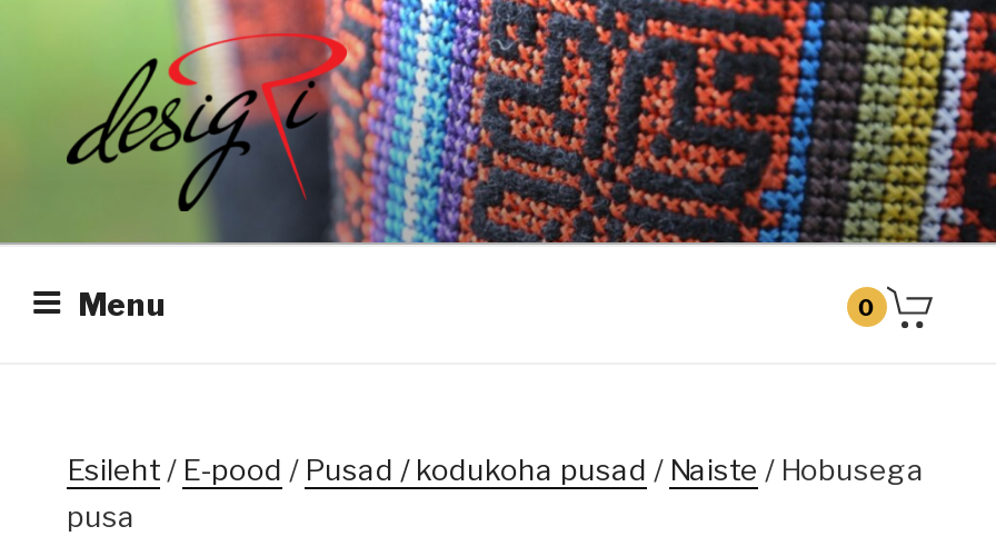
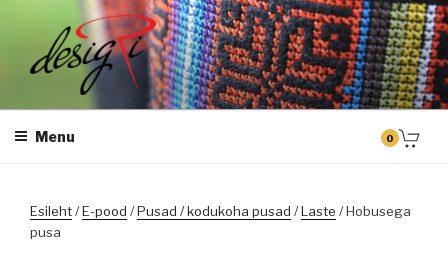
[67,452,925,488] Esileht / E-pood / Pusad / kodukoha pusad / Naiste / Hobusega -> [30,203,411,219] Esileht / E-pood / Pusad / kodukoha pusad / Laste / Hobusega

